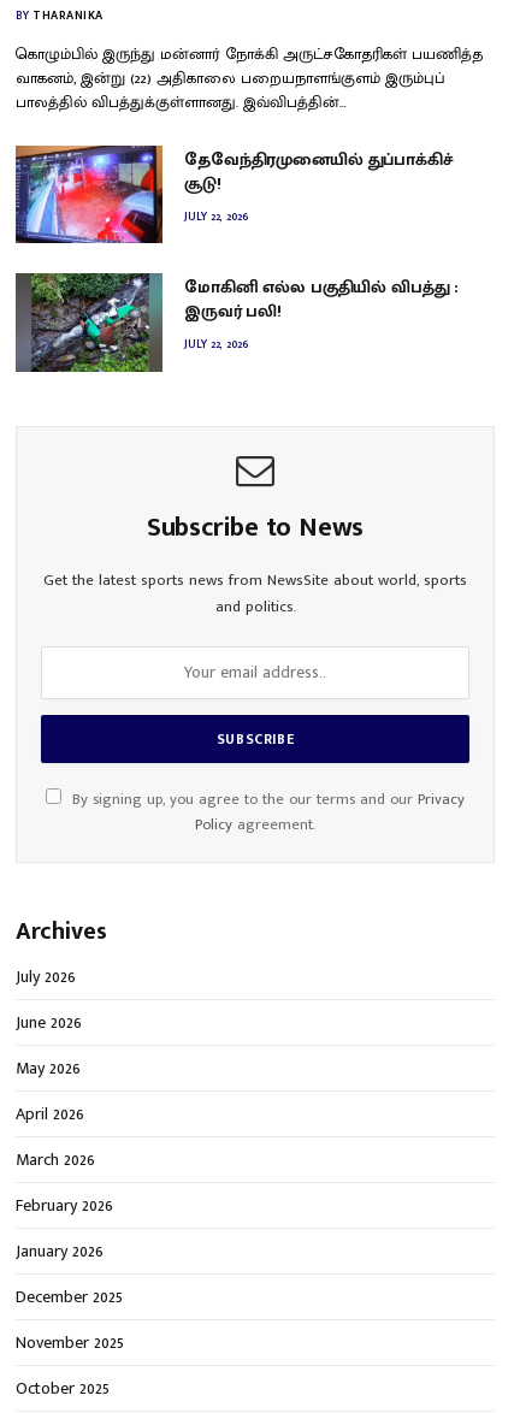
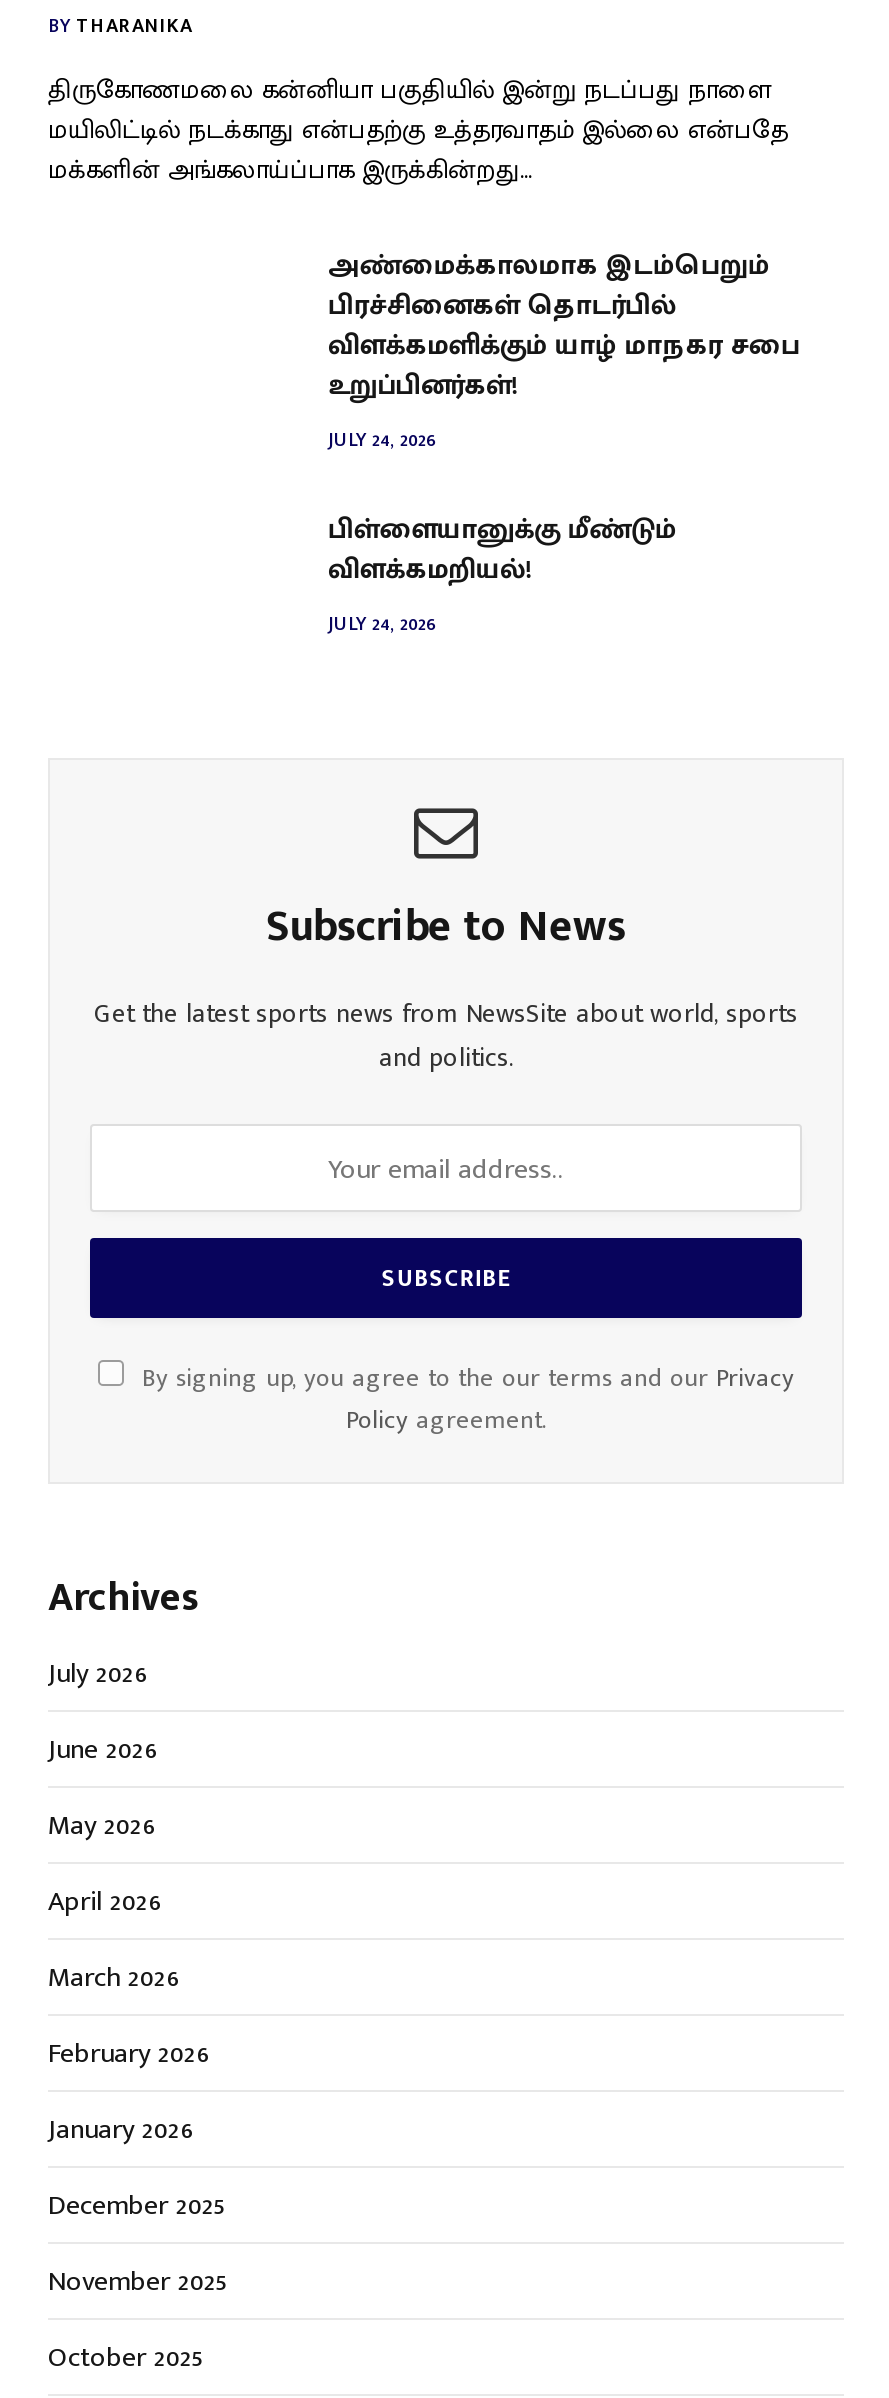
[16,41,483,116] கொழும்பில் இருந்து மன்னார் நோக்கி அருட்சகோதரிகள் பயணித்த | வாகனம், இன்று (22) அதிகாலை பறையநாளங்குளம் இரும்புப் | பாலத்தில் விபத்துக்குள்ளானது. இவ்விபத்தின்… -> [48,68,788,192] திருகோணமலை கன்னியா பகுதியில் இன்று நடப்பது நாளை | மயிலிட்டில் நடக்காது என்பதற்கு உத்தரவாதம் இல்லை என்பதே | மக்களின் அங்கலாய்ப்பாக இருக்கின்றது…
[14,144,164,244] [image] -> none
[184,146,454,226] தேவேந்திரமுனையில் துப்பாக்கிச் | சூடு! | JULY 22, 2026 -> [328,242,800,456] அண்மைக்காலமாக இடம்பெறும் | பிரச்சினைகள் தொடர்பில் | விளக்கமளிக்கும் யாழ் மாநகர சபை | உறுப்பினர்கள்! | JULY 24, 2026
[14,272,164,373] [image] -> none
[184,274,459,354] மோகினி எல்ல பகுதியில் விபத்து : | இருவர் பலி! | JULY 22, 2026 -> [328,506,677,640] பிள்ளையானுக்கு மீண்டும் | விளக்கமறியல்! | JULY 24, 2026

